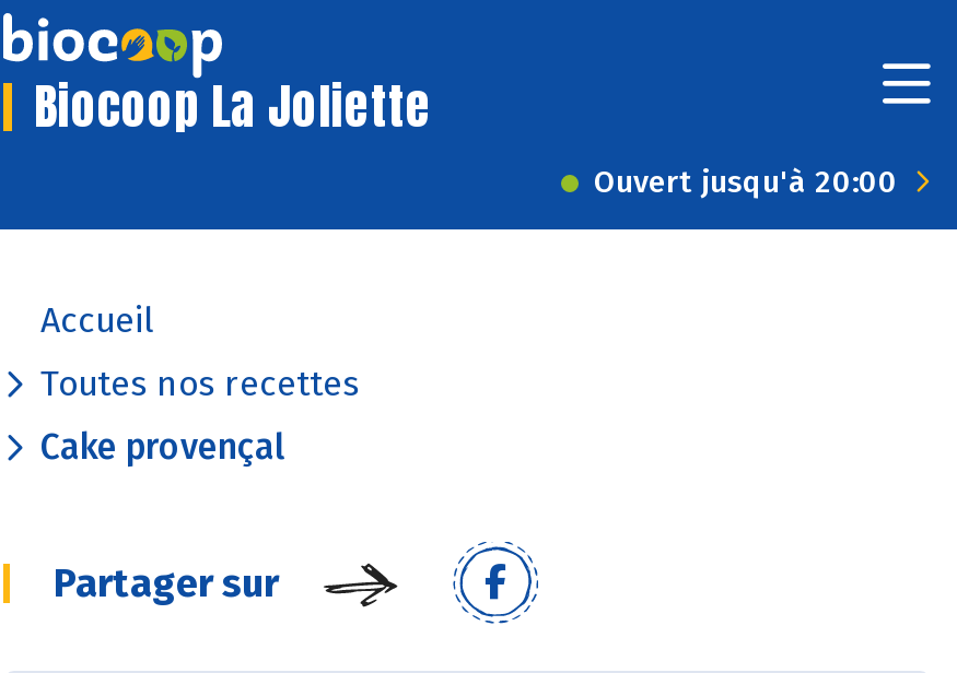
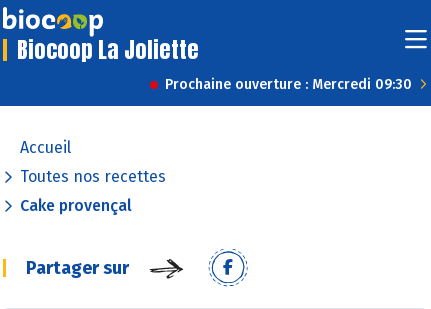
[594,164,898,201] Ouvert jusqu'à 20:00 -> [165,76,412,93] Prochaine ouverture : Mercredi 09:30

